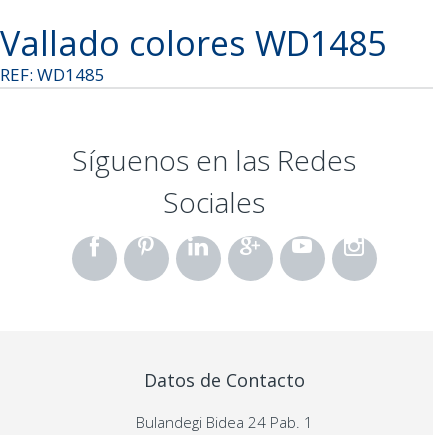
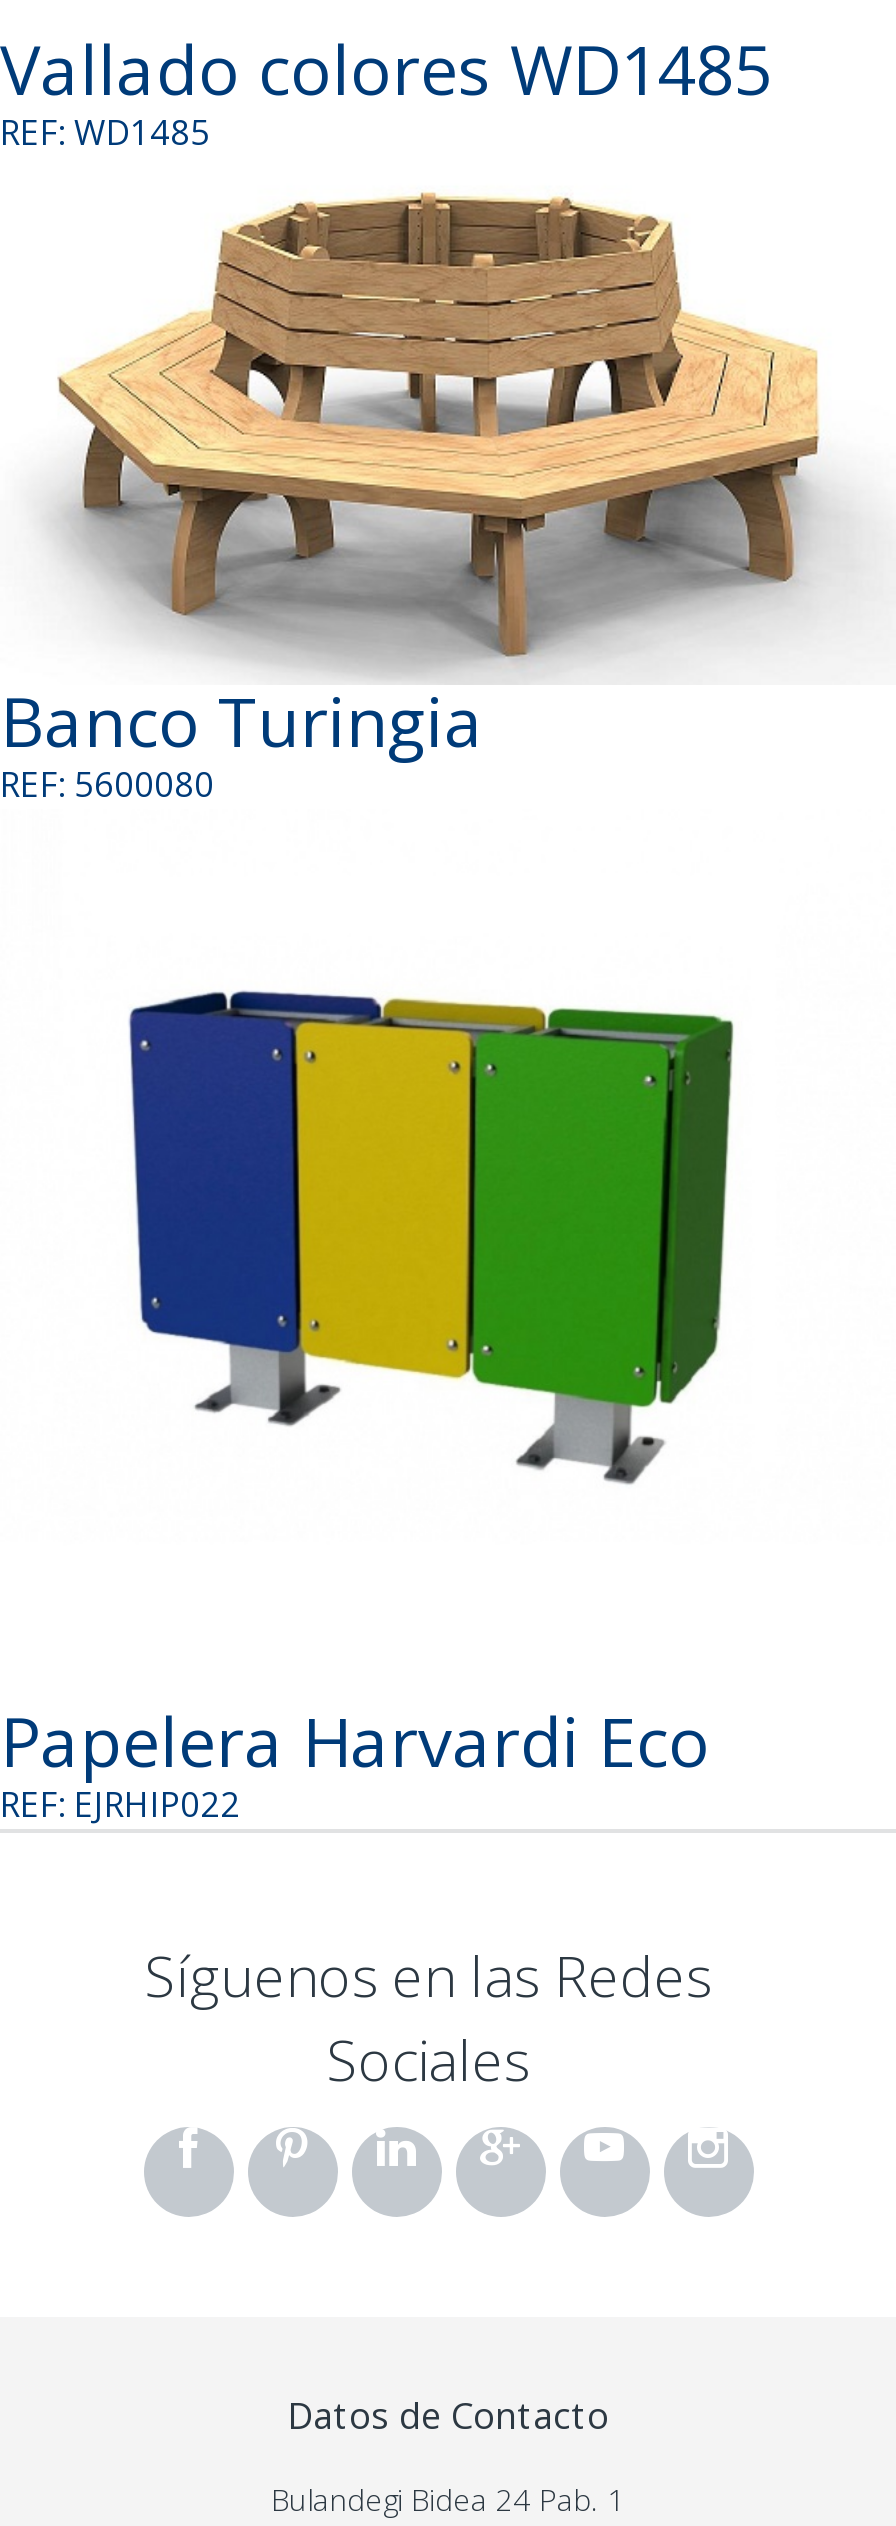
none -> [0,191,848,808] [image] | Banco Turingia | REF: 5600080
none -> [0,1696,710,1828] Papelera Harvardi Eco | REF: EJRHIP022
none -> [128,989,734,1485] [image]

